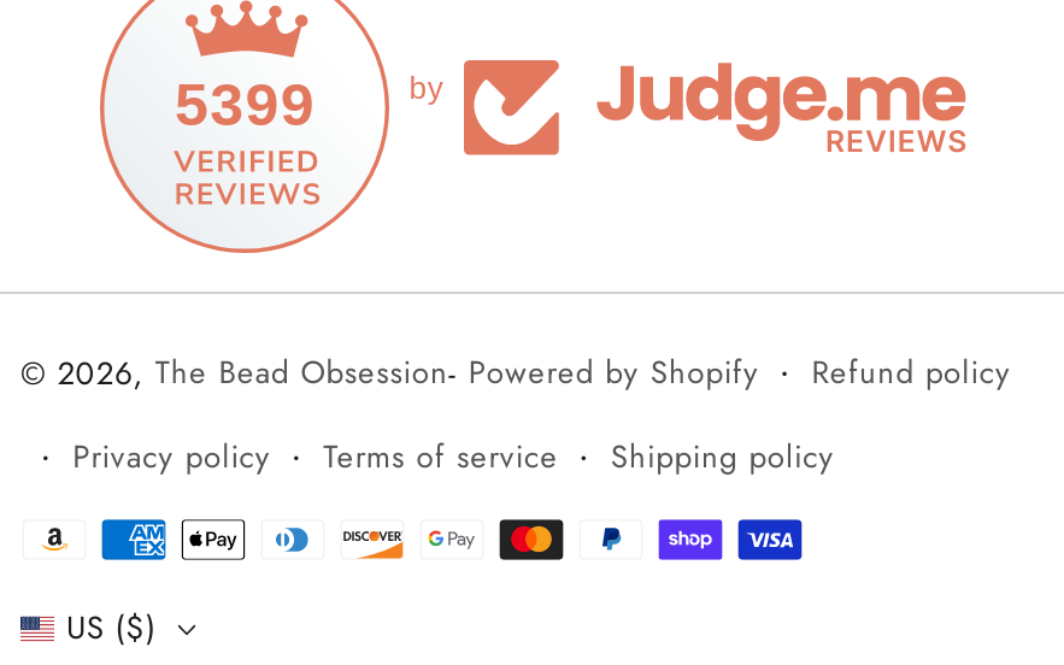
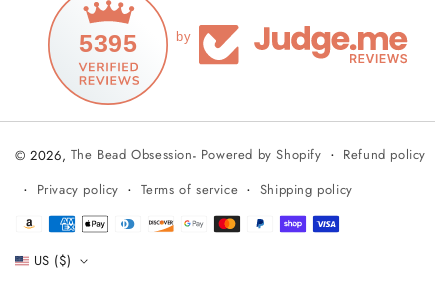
[175,70,315,137] 5399 -> [79,29,137,57] 5395

